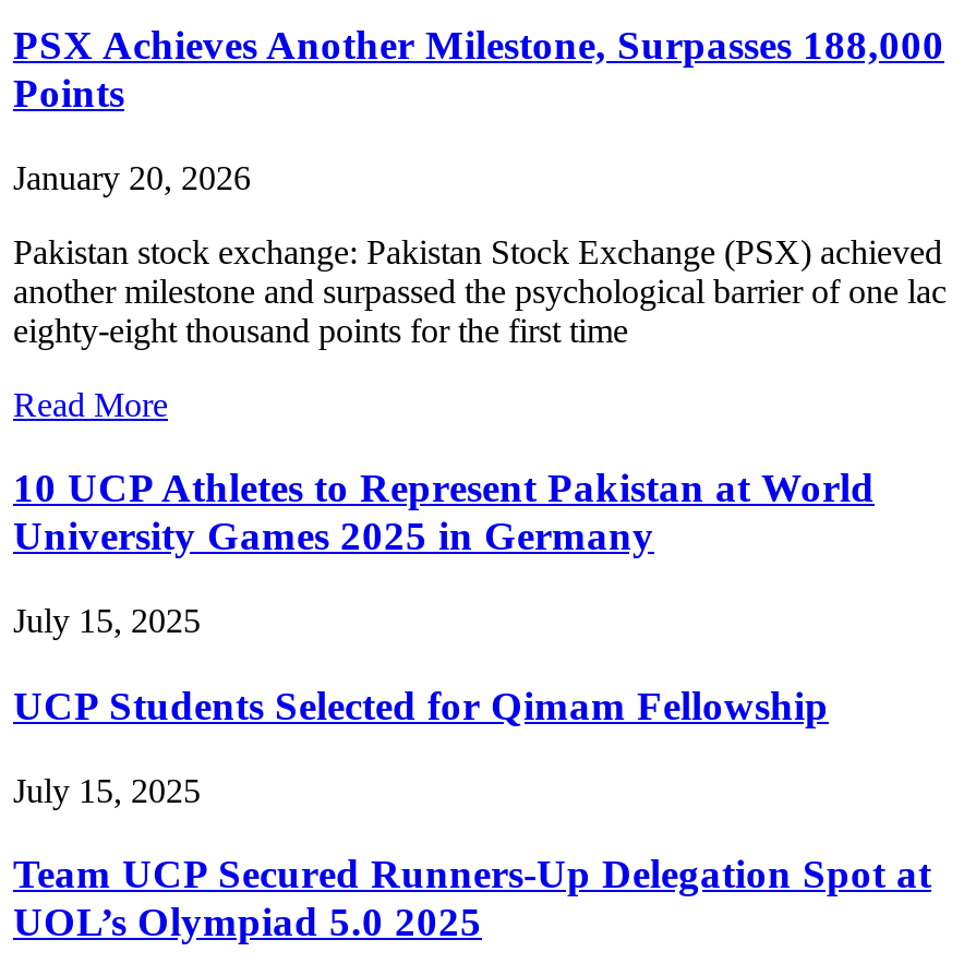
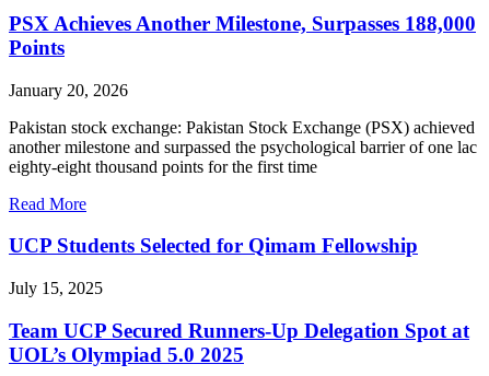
[13,465,875,639] 10 UCP Athletes to Represent Pakistan at World | University Games 2025 in Germany | July 15, 2025 -> none

